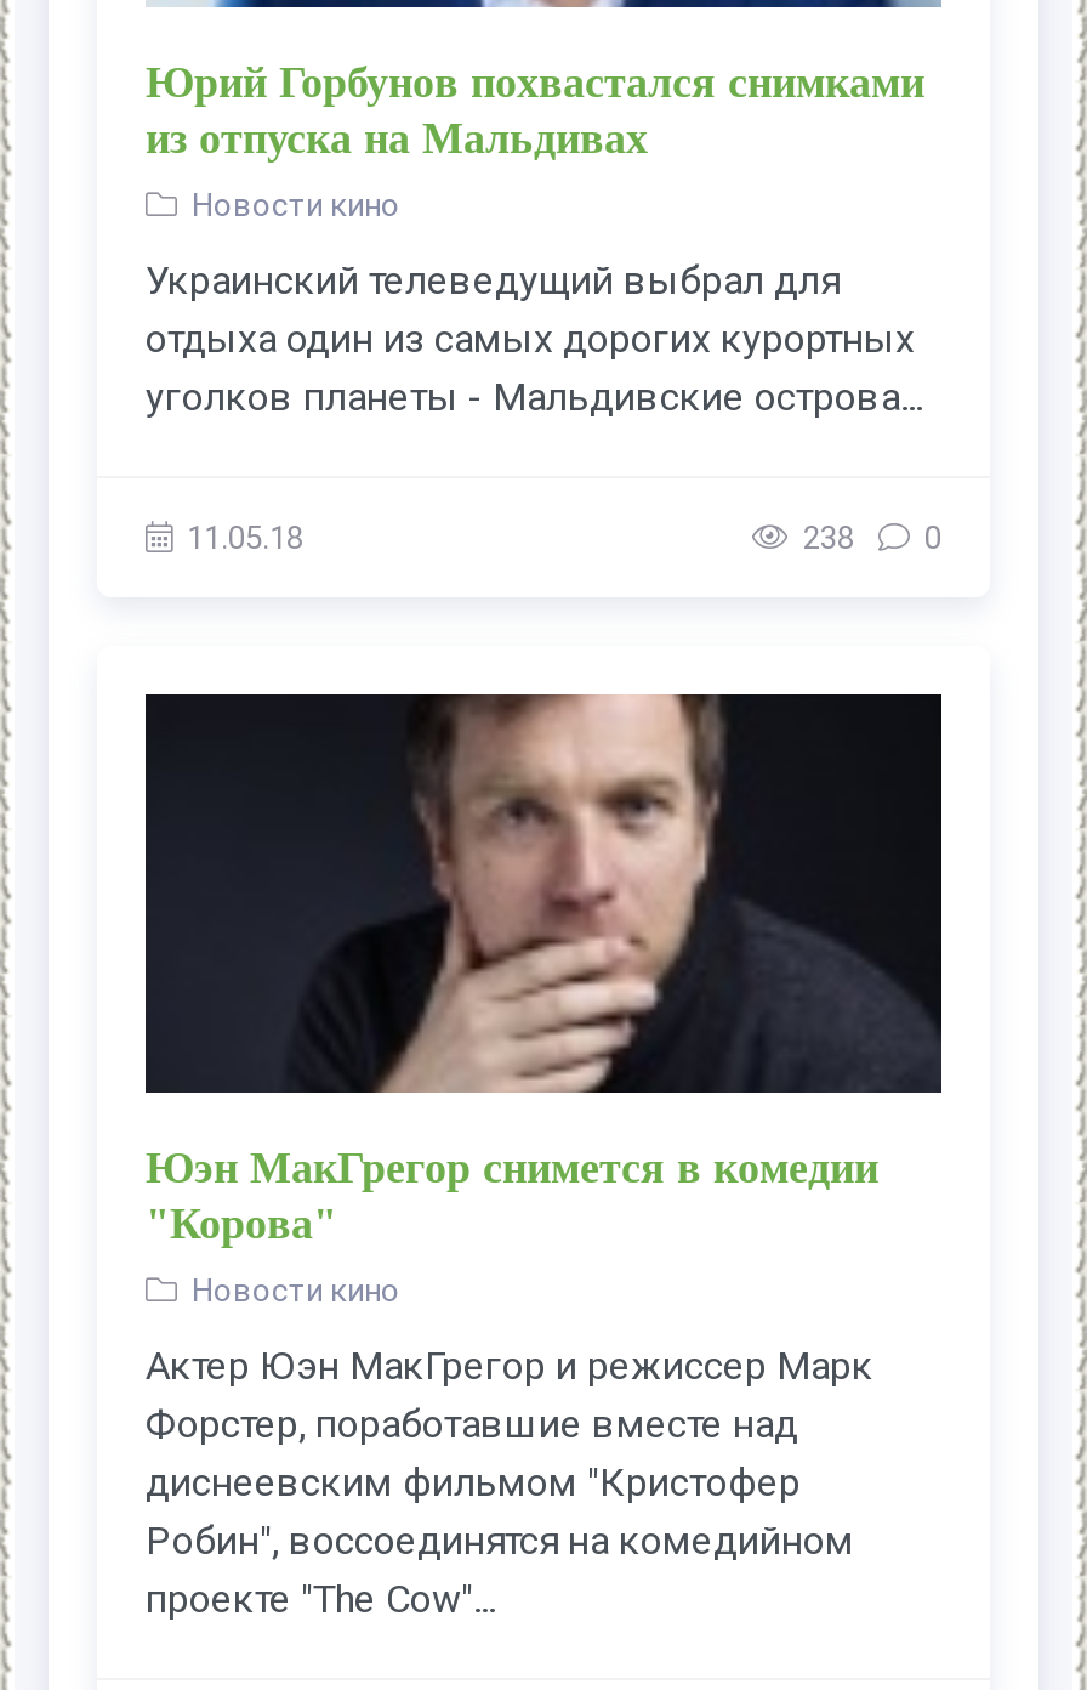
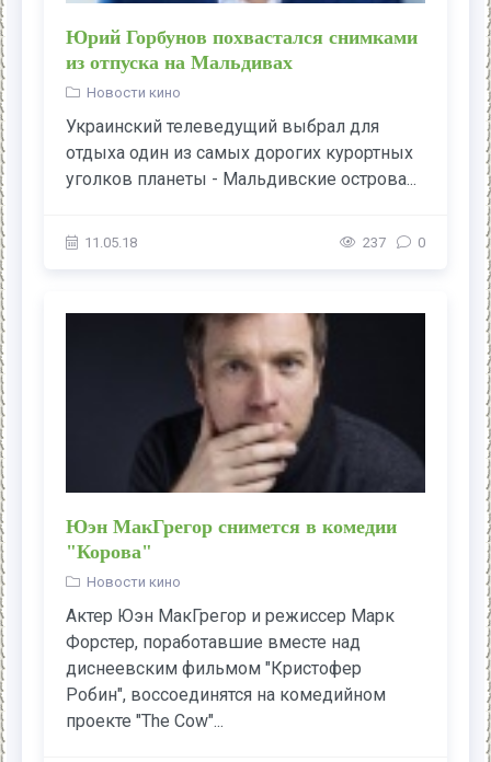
[803,520,941,556] 238 0 -> [363,234,425,251] 237 0

